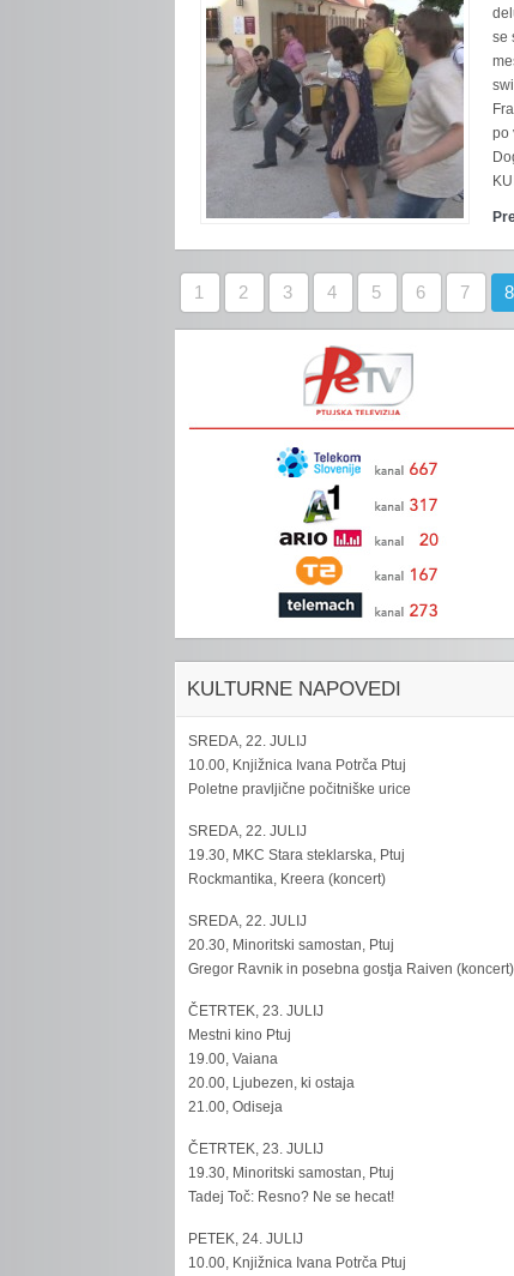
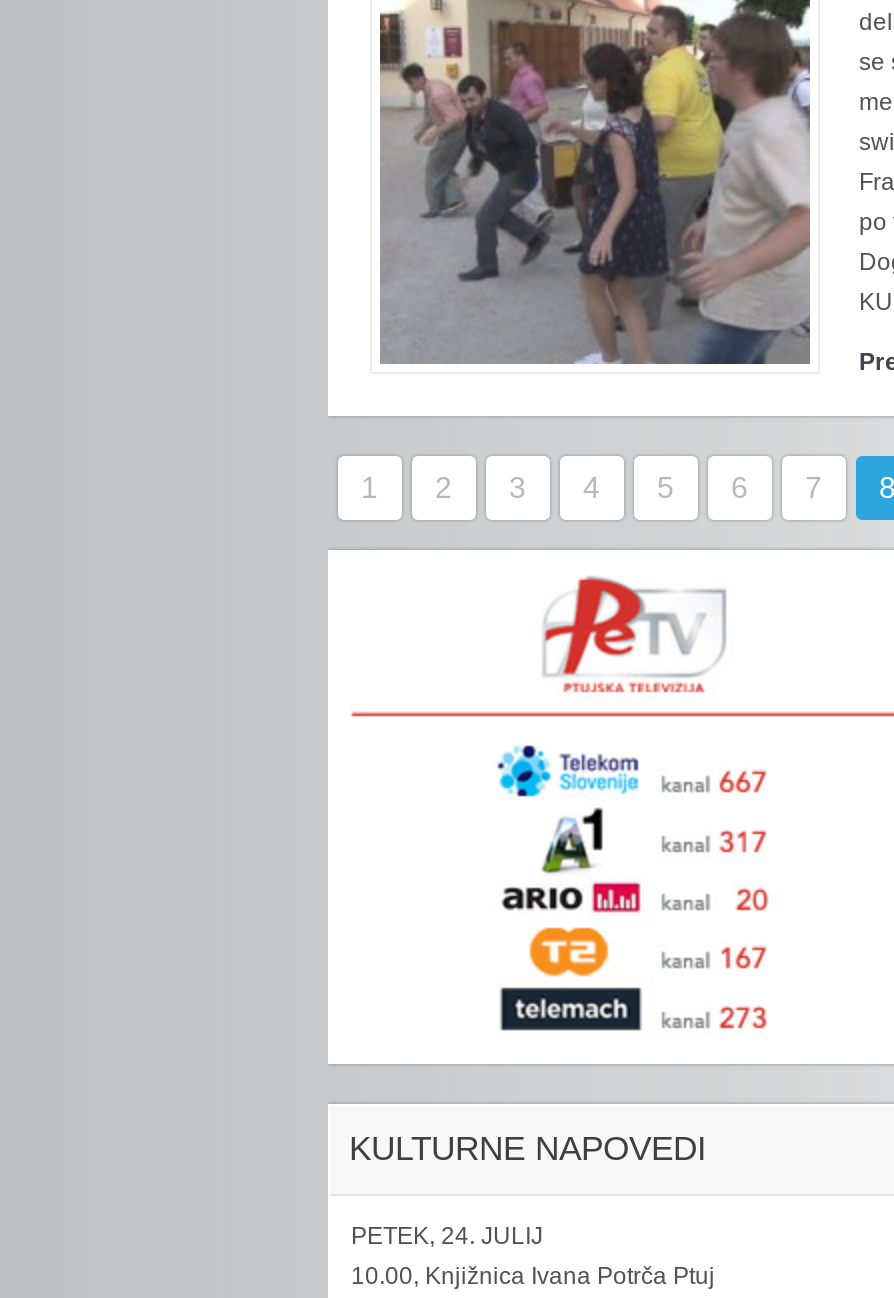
[189,733,514,1205] SREDA, 22. JULIJ | 10.00, Knjižnica Ivana Potrča Ptuj | Poletne pravljične počitniške urice | SREDA, 22. JULIJ | 19.30, MKC Stara steklarska, Ptuj | Rockmantika, Kreera (koncert) | SREDA, 22. JULIJ | 20.30, Minoritski samostan, Ptuj | Gregor Ravnik in posebna gostja Raiven (koncert) | ČETRTEK, 23. JULIJ | Mestni kino Ptuj | 19.00, Vaiana | 20.00, Ljubezen, ki ostaja | 21.00, Odiseja | ČETRTEK, 23. JULIJ | 19.30, Minoritski samostan, Ptuj | Tadej Toč: Resno? Ne se hecat! -> none

